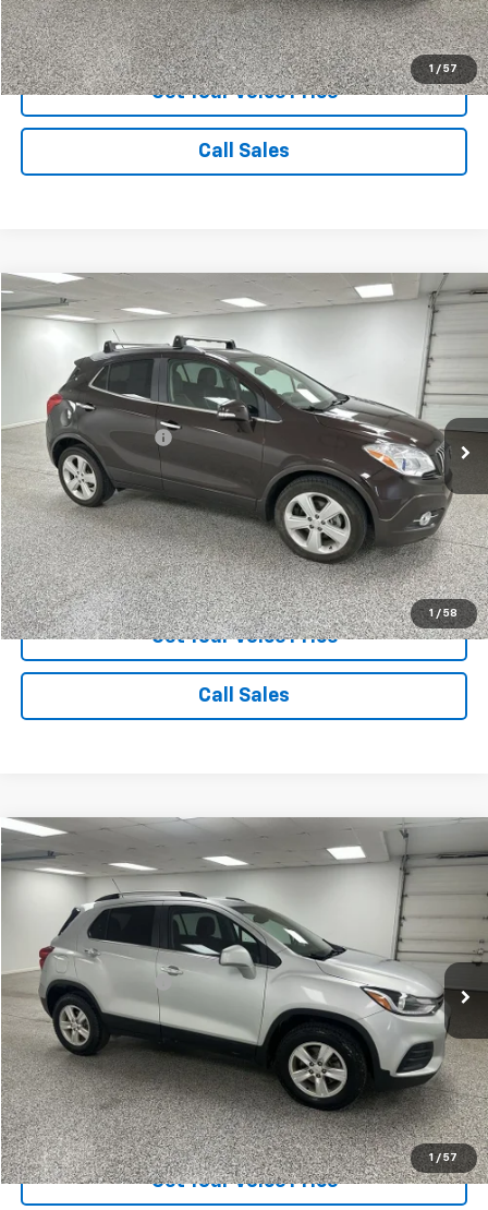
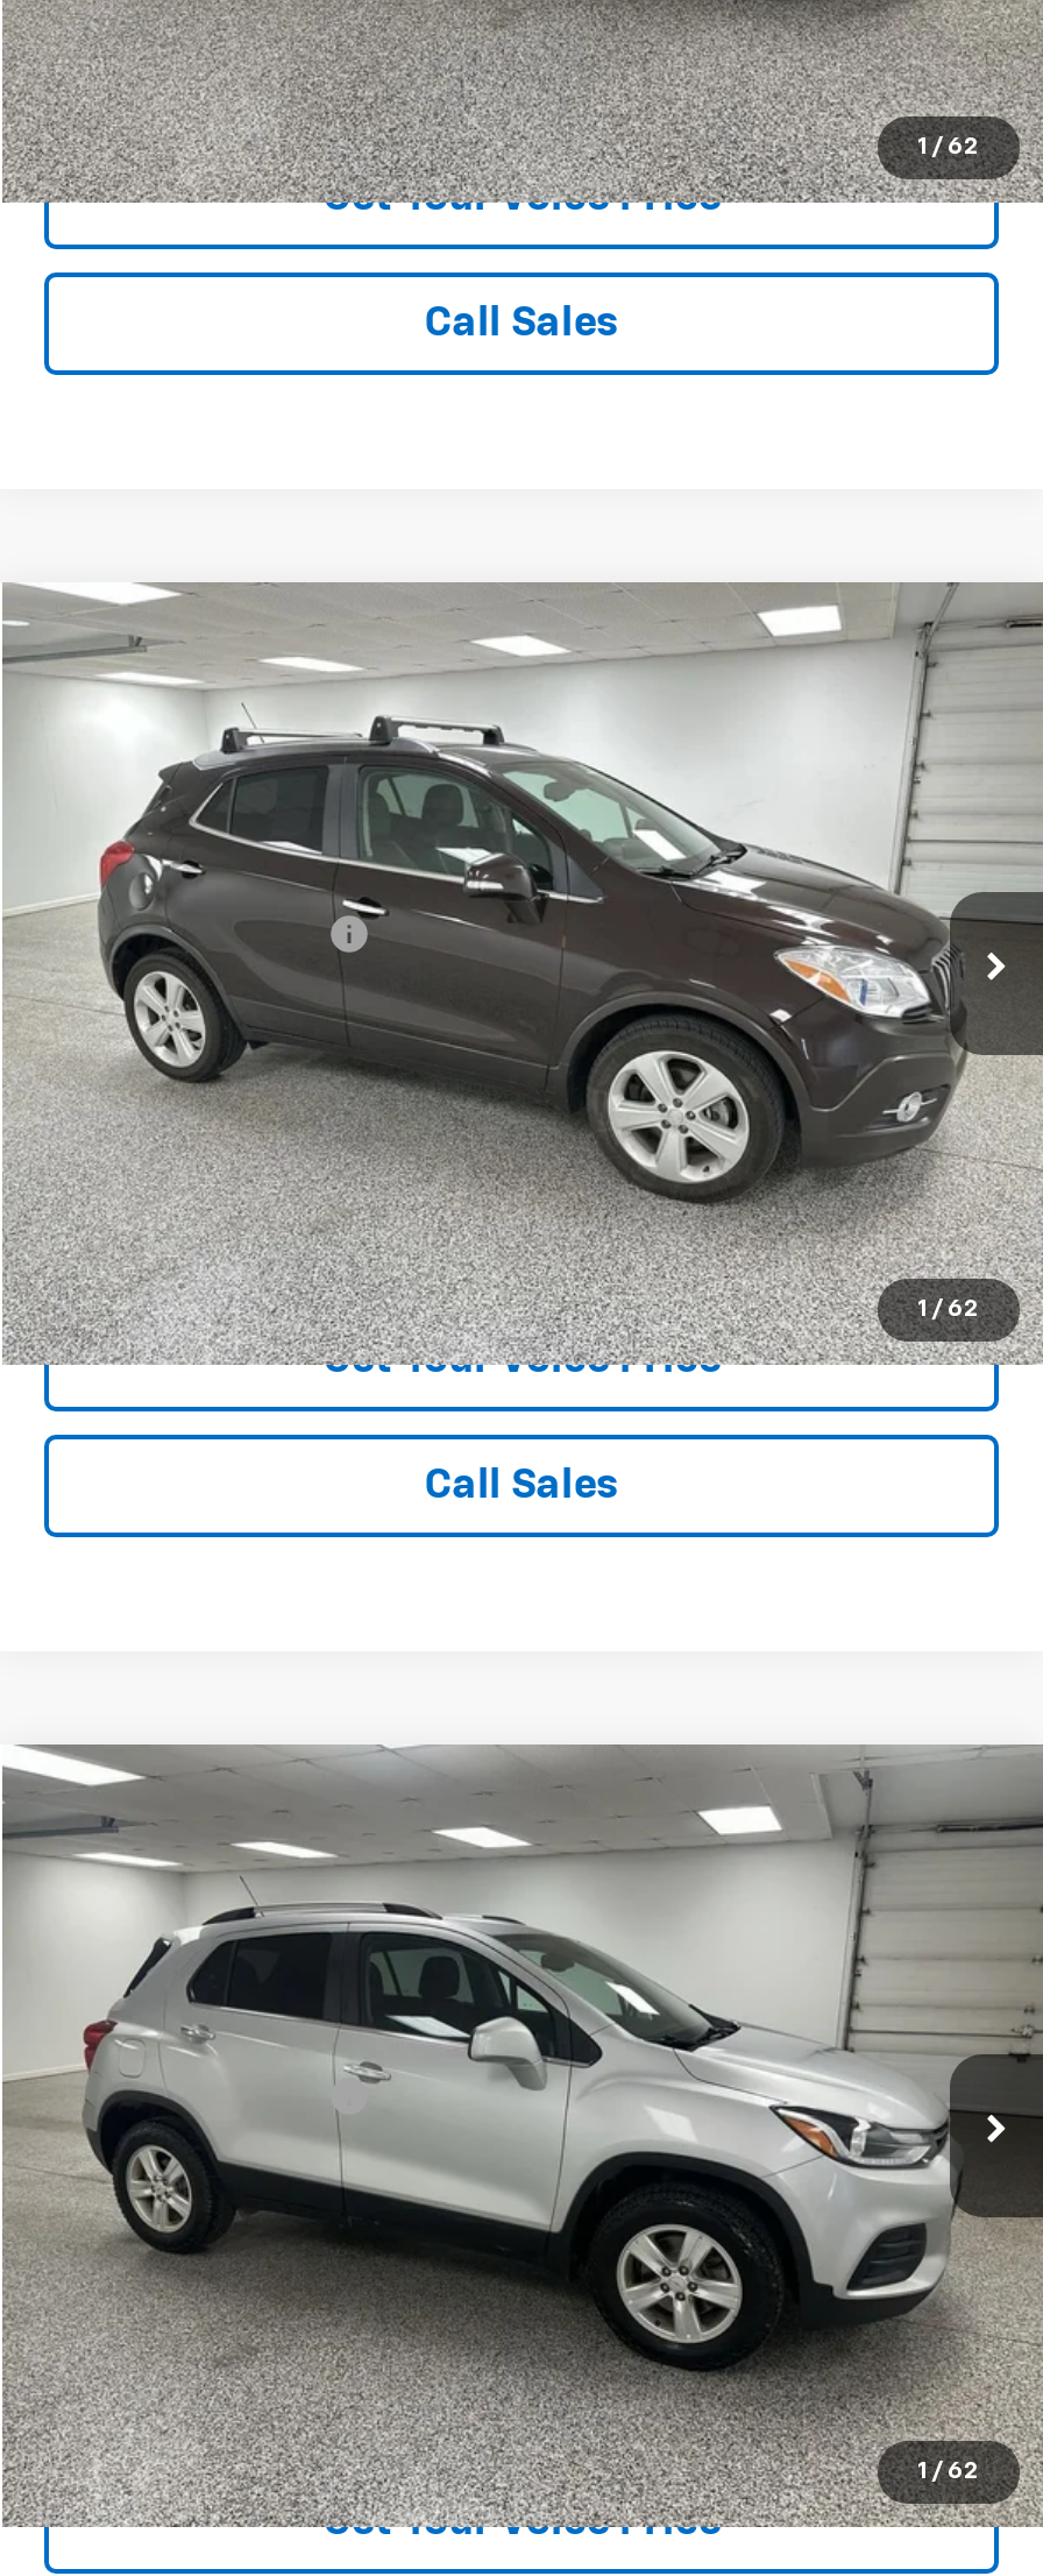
[430,63,458,74] 1 / 57 -> [917,135,980,158] 1 / 62
[430,608,458,619] 1 / 58 -> [917,1297,980,1321] 1 / 62
[430,1152,458,1163] 1 / 57 -> [917,2460,980,2483] 1 / 62

